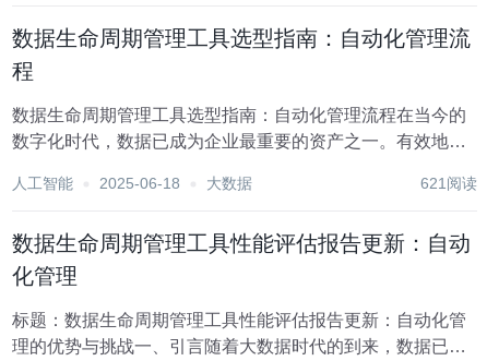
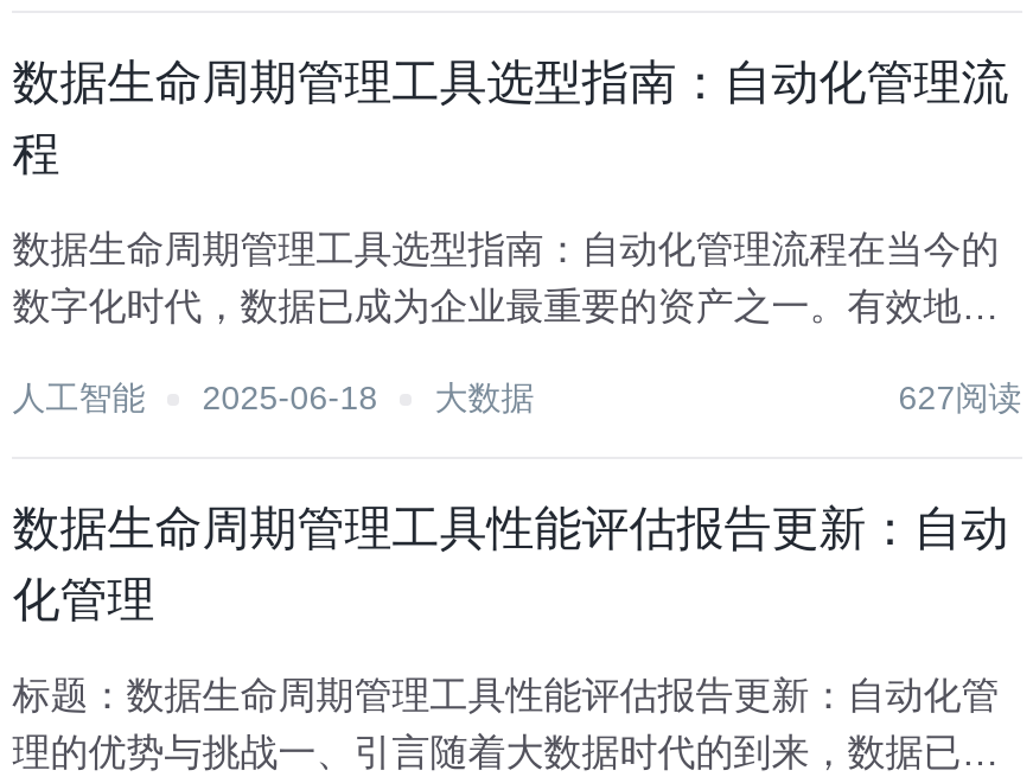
[420,175,477,192] 621阅读 -> [899,378,1022,416] 627阅读

